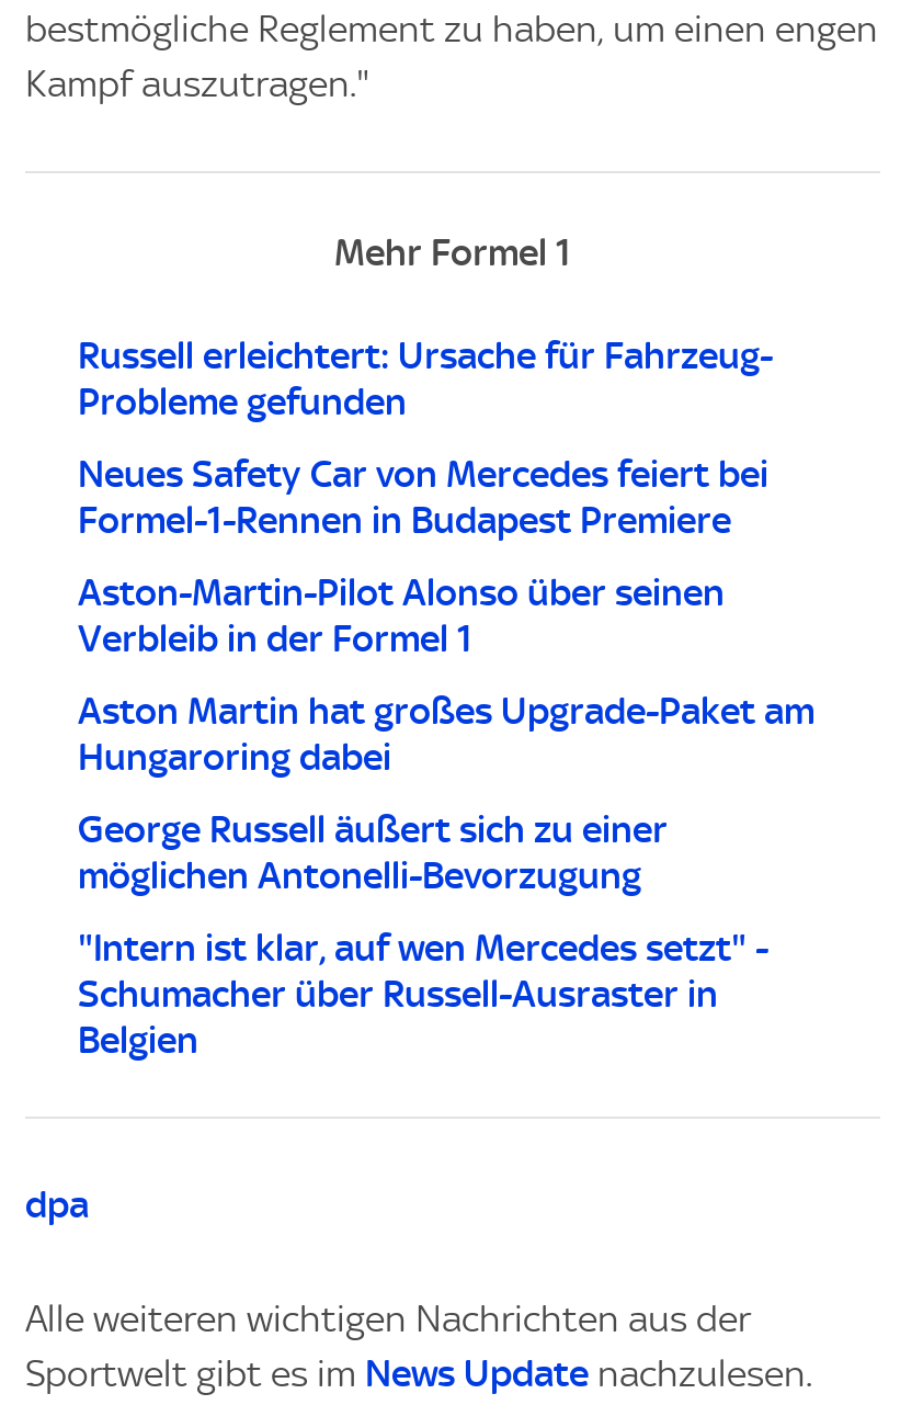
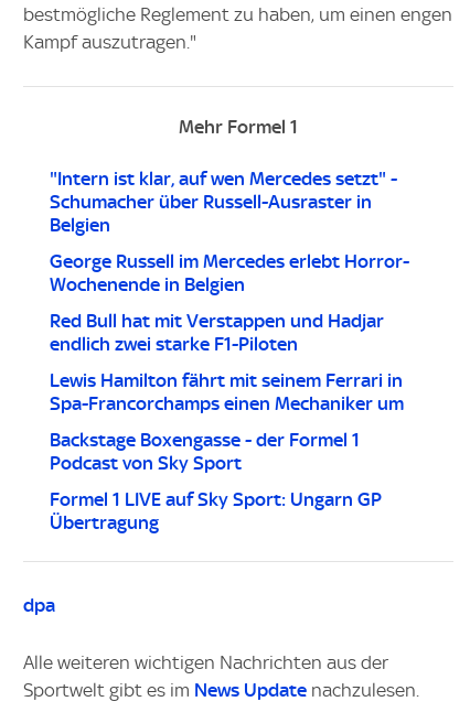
[78,334,814,897] Russell erleichtert: Ursache für Fahrzeug- | Probleme gefunden | Neues Safety Car von Mercedes feiert bei | Formel-1-Rennen in Budapest Premiere | Aston-Martin-Pilot Alonso über seinen | Verbleib in der Formel 1 | Aston Martin hat großes Upgrade-Paket am | Hungaroring dabei | George Russell äußert sich zu einer | möglichen Antonelli-Bevorzugung -> none
moved [78,926,768,1062] -> [50,168,397,236]: "Intern ist klar, auf wen Mercedes setzt" - | Schumacher über Russell-Ausraster in | Belgien
none -> [50,250,409,534] George Russell im Mercedes erlebt Horror- | Wochenende in Belgien | Red Bull hat mit Verstappen und Hadjar | endlich zwei starke F1-Piloten | Lewis Hamilton fährt mit seinem Ferrari in | Spa-Francorchamps einen Mechaniker um | Backstage Boxengasse - der Formel 1 | Podcast von Sky Sport | Formel 1 LIVE auf Sky Sport: Ungarn GP | Übertragung

